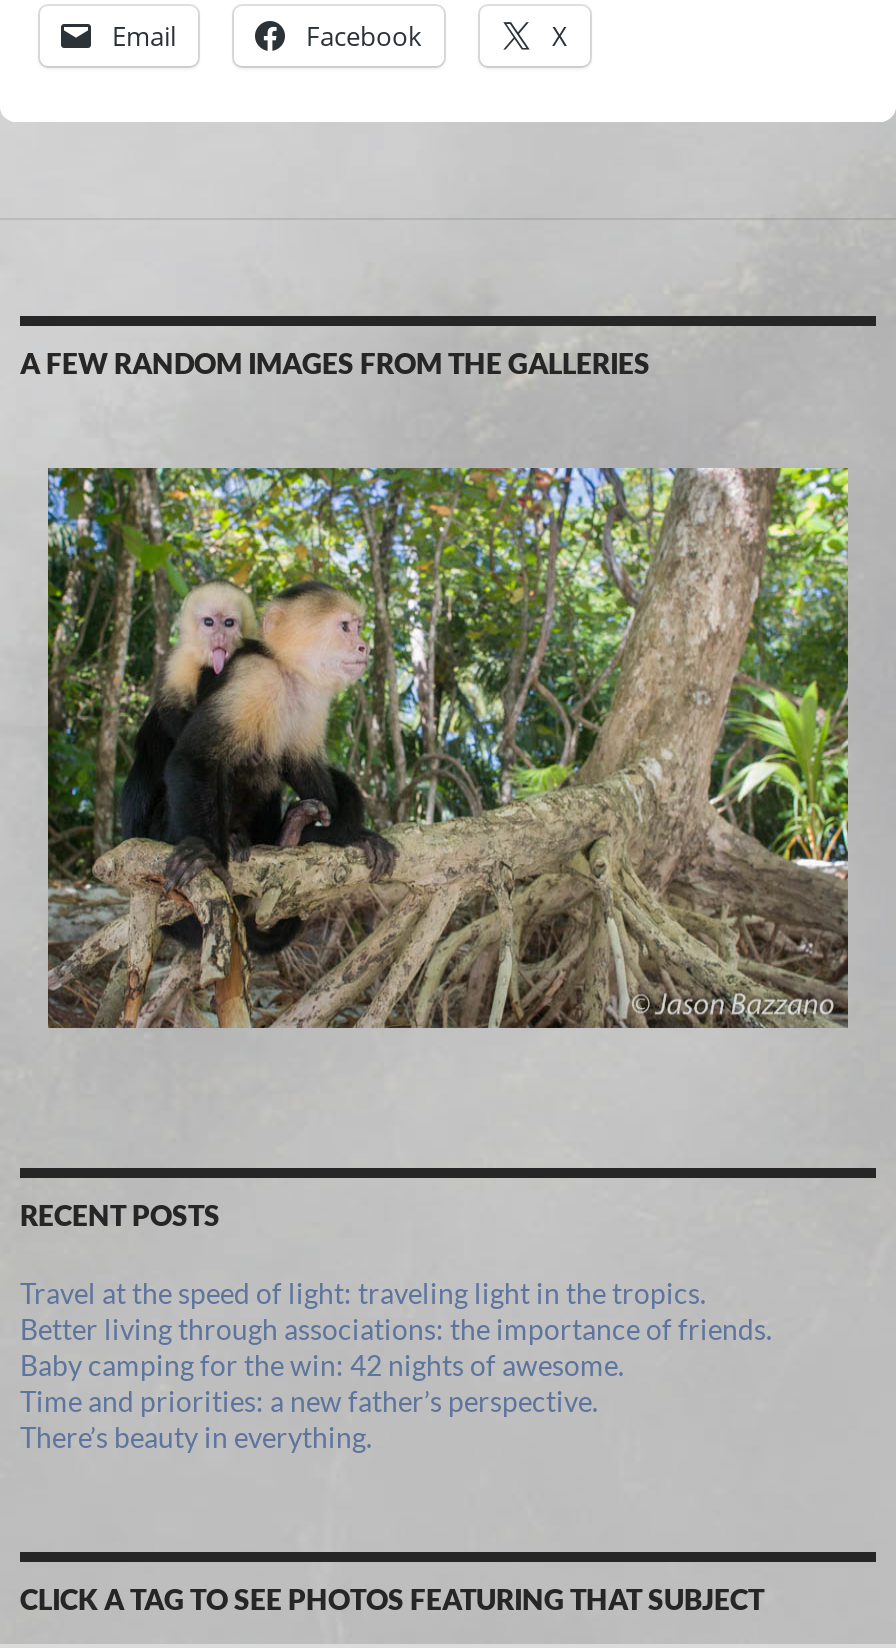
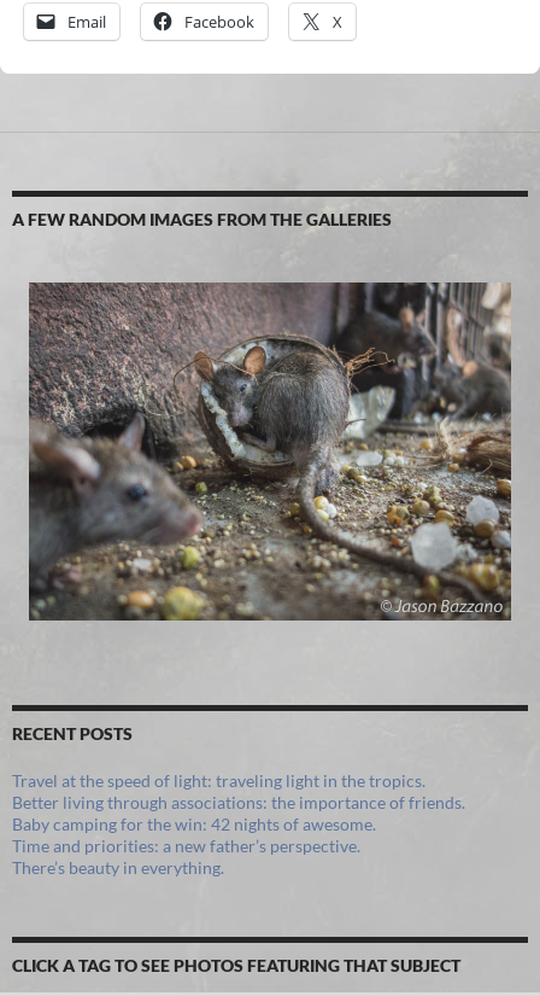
[48,466,850,1028] [image] -> [28,281,512,621] [image]

